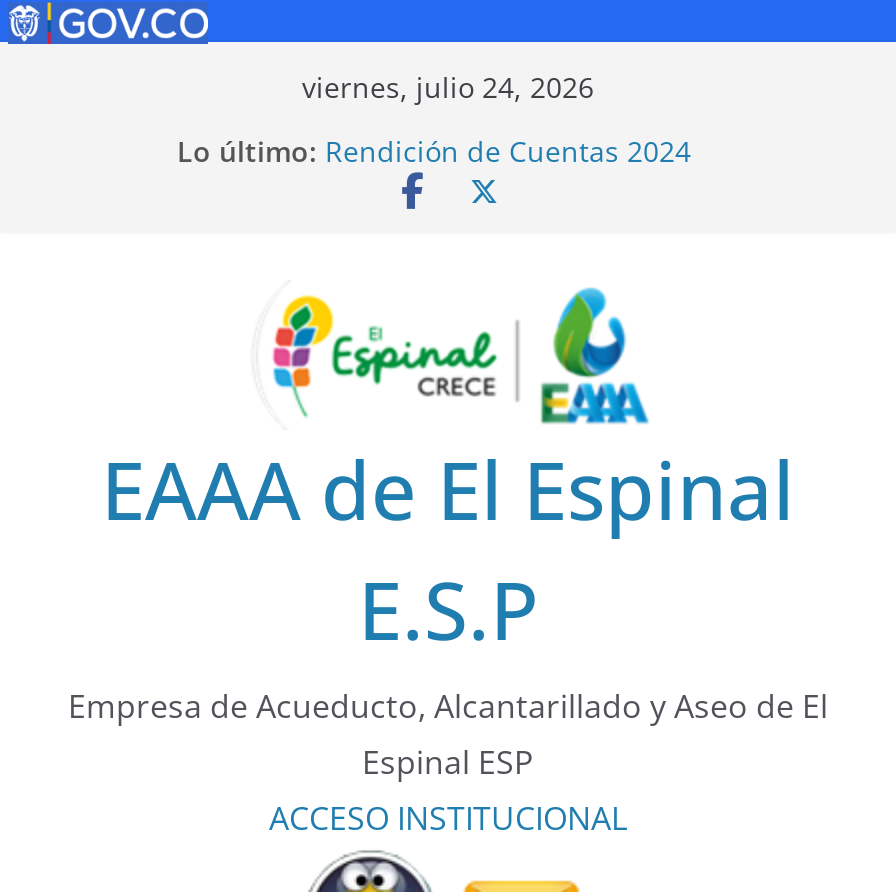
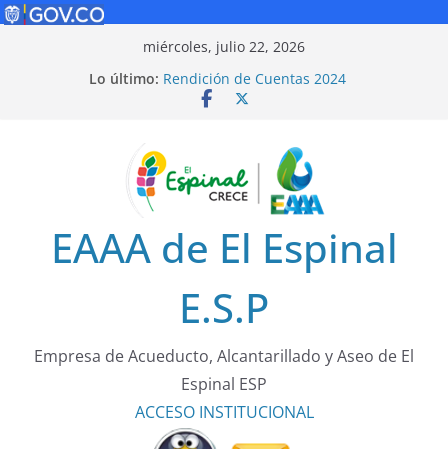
[302,68,594,106] viernes, julio 24, 2026 -> [143,37,305,56] miércoles, julio 22, 2026

